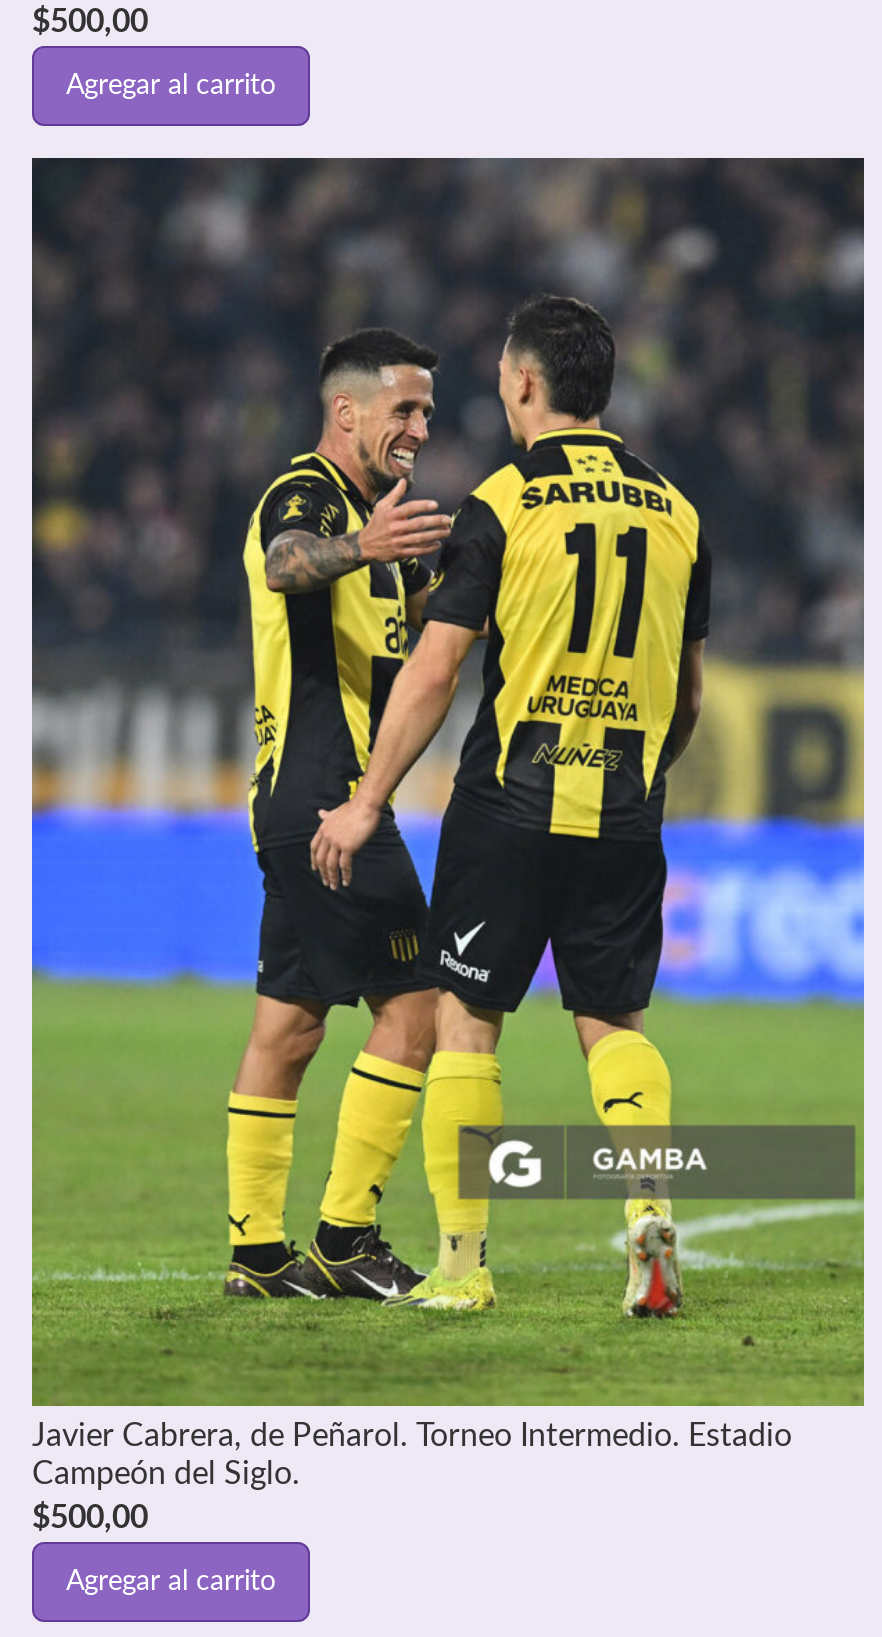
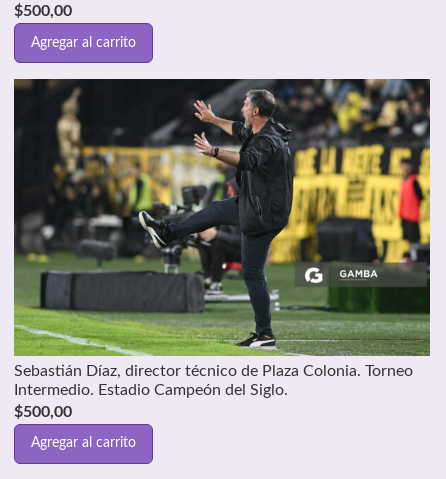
[30,156,866,1490] [image] | Javier Cabrera, de Peñarol. Torneo Intermedio. Estadio | Campeón del Siglo. -> [14,78,431,398] [image] | Sebastián Díaz, director técnico de Plaza Colonia. Torneo | Intermedio. Estadio Campeón del Siglo.

